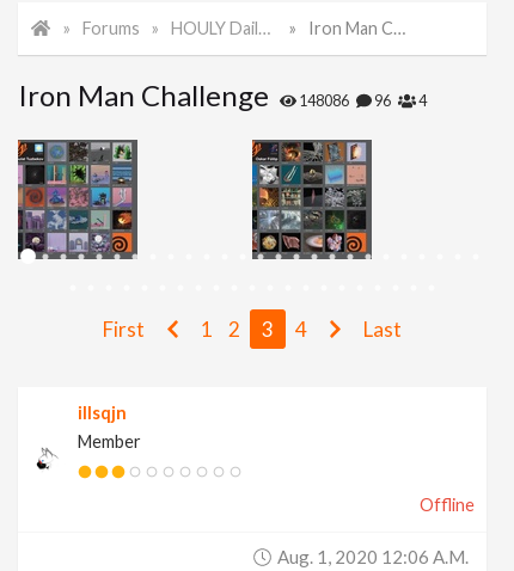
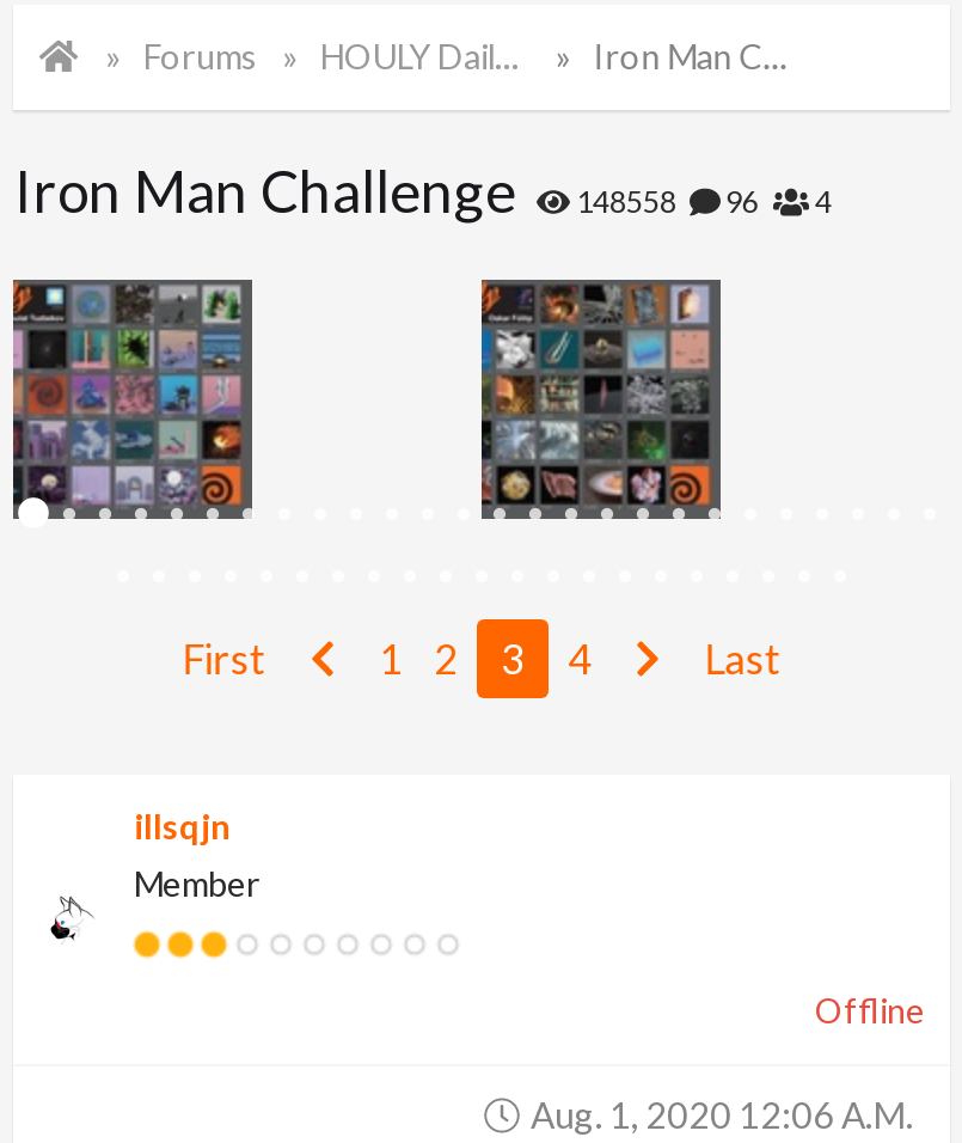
[297,92,357,110] 148086 -> [571,184,690,220] 148558

